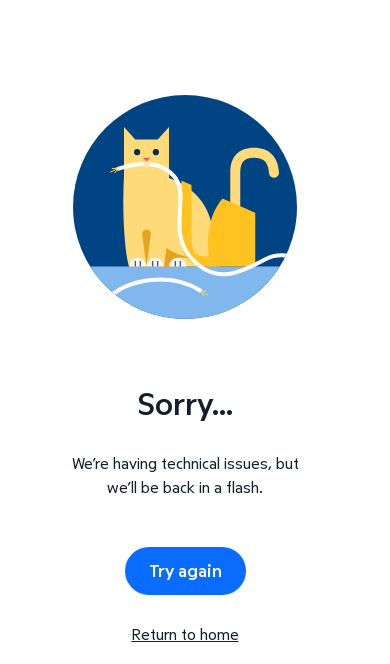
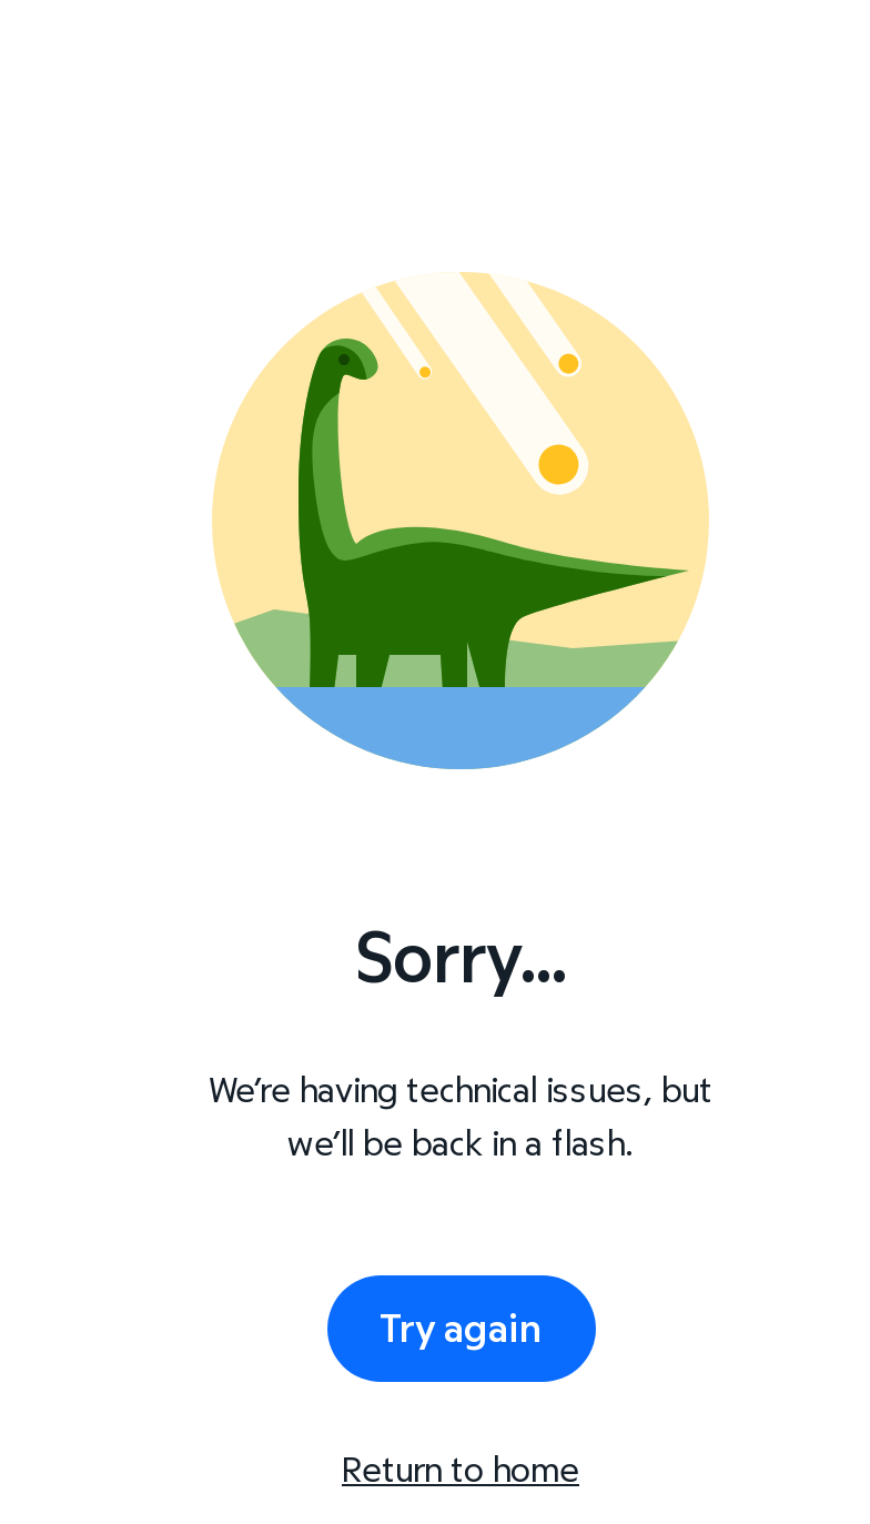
[72,94,298,297] [image] -> [212,272,709,718] [image]

